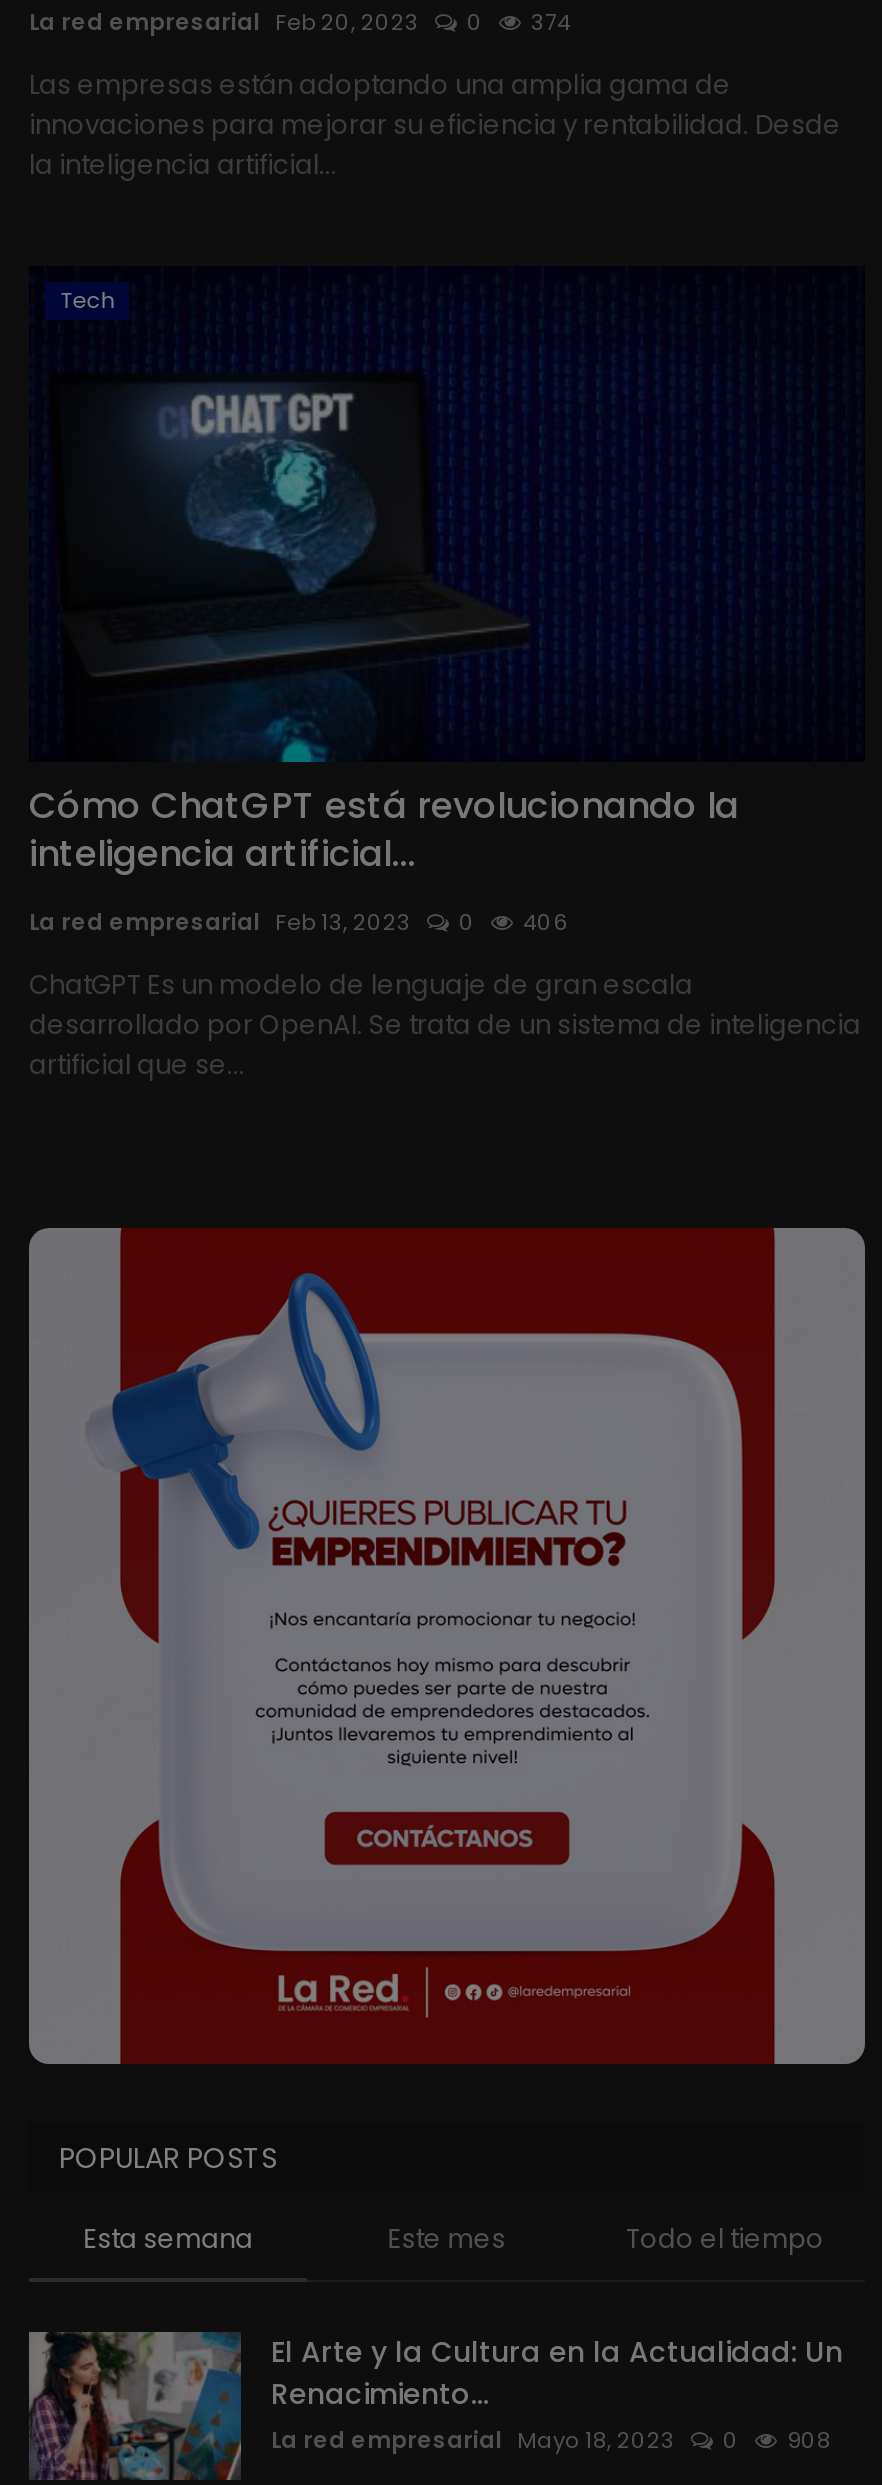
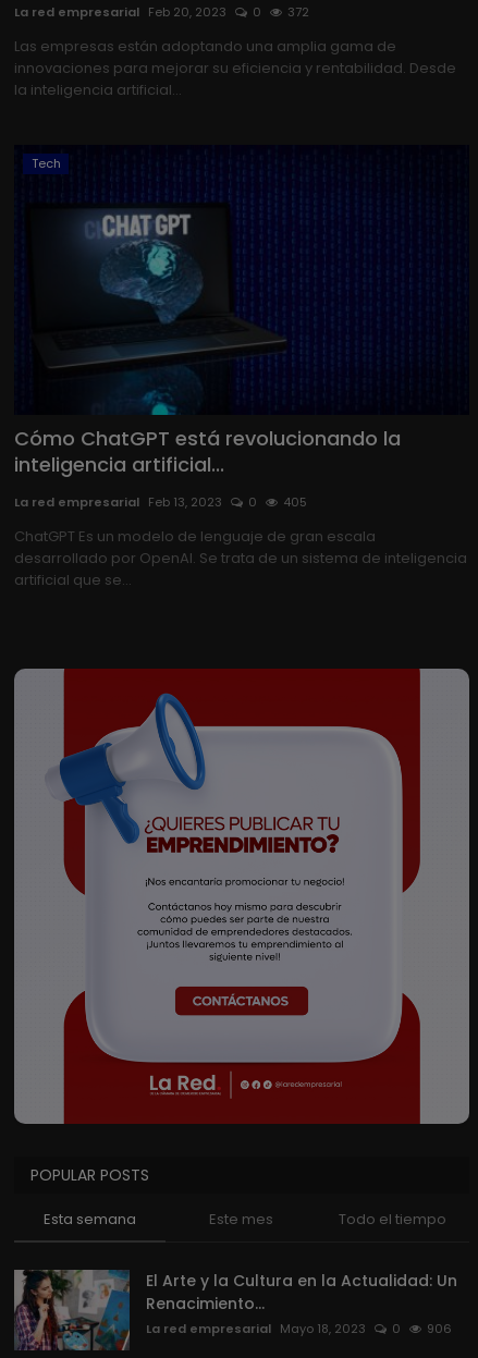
[29,5,571,37] La red empresarial Feb 20, 2023 0 374 -> [14,3,309,20] La red empresarial Feb 20, 2023 0 372
[29,906,569,938] La red empresarial Feb 13, 2023 0 406 -> [14,494,307,511] La red empresarial Feb 13, 2023 0 405
[271,2424,831,2456] La red empresarial Mayo 18, 2023 0 908 -> [146,1320,452,1338] La red empresarial Mayo 18, 2023 0 906

